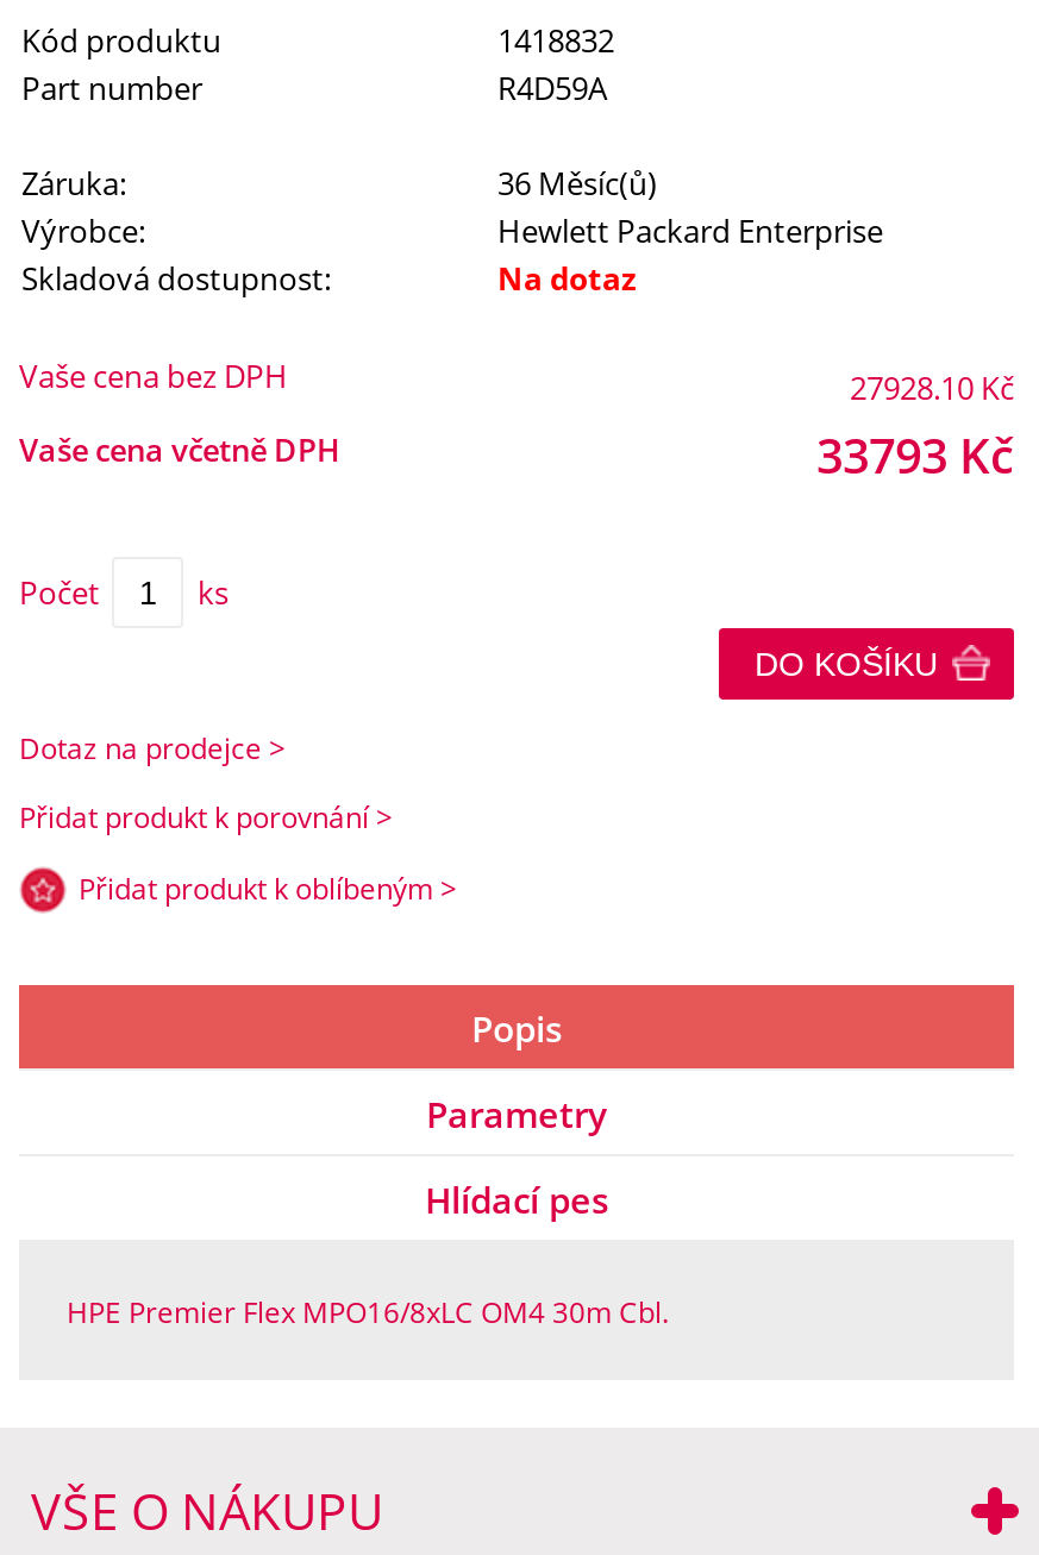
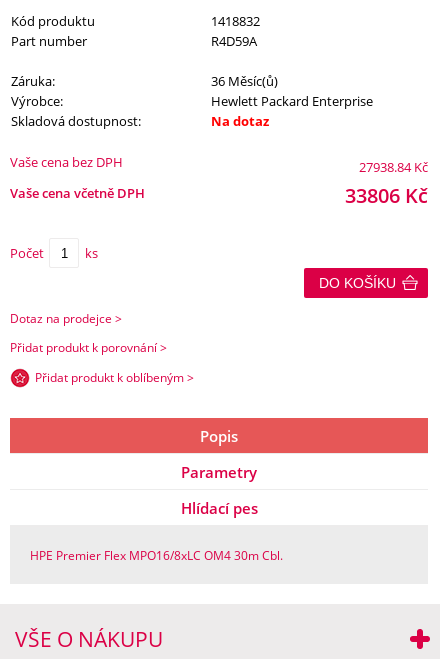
[850,366,1014,409] 27928.10 Kč -> [359,158,428,176] 27938.84 Kč
[816,424,1014,488] 33793 Kč -> [345,182,428,209] 33806 Kč

